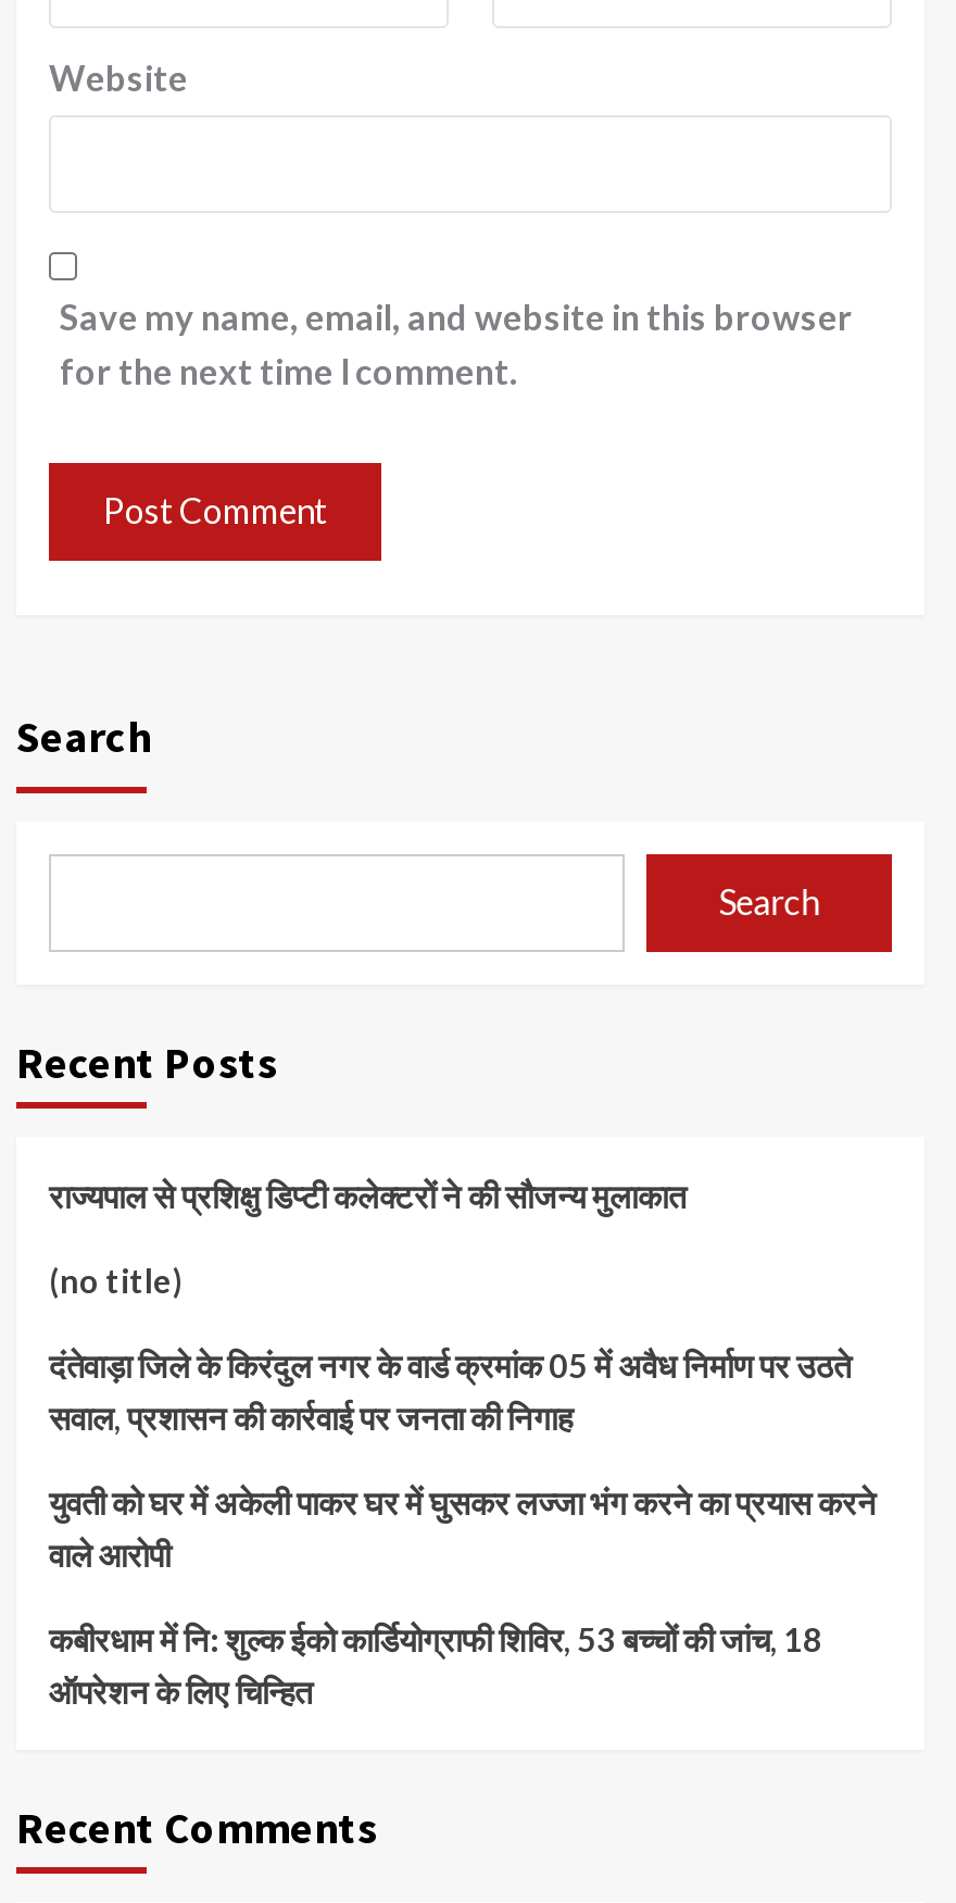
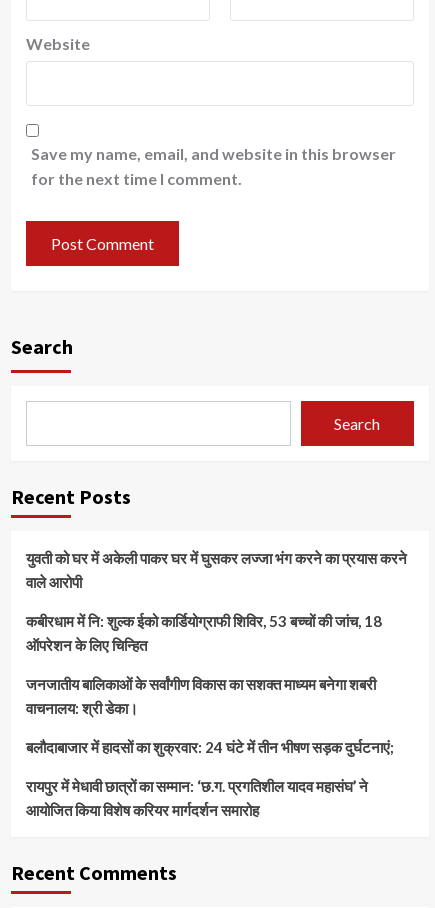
[49,1175,851,1436] राज्यपाल से प्रशिक्षु डिप्टी कलेक्टरों ने की सौजन्य मुलाकात | (no title) | दंतेवाड़ा जिले के किरंदुल नगर के वार्ड क्रमांक 05 में अवैध निर्माण पर उठते | सवाल, प्रशासन की कार्रवाई पर जनता की निगाह -> none
moved [49,1481,877,1710] -> [26,549,407,654]: युवती को घर में अकेली पाकर घर में घुसकर लज्जा भंग करने का प्रयास करने | वाले आरोपी | कबीरधाम में नि: शुल्क ईको कार्डियोग्राफी शिविर, 53 बच्चों की जांच, 18 | ऑपरेशन के लिए चिन्हित
none -> [26,675,394,819] जनजातीय बालिकाओं के सर्वांगीण विकास का सशक्त माध्यम बनेगा शबरी | वाचनालय: श्री डेका। | बलौदाबाजार में हादसों का शुक्रवार: 24 घंटे में तीन भीषण सड़क दुर्घटनाएं; | रायपुर में मेधावी छात्रों का सम्मान: ‘छ.ग. प्रगतिशील यादव महासंघ’ ने | आयोजित किया विशेष करियर मार्गदर्शन समारोह

